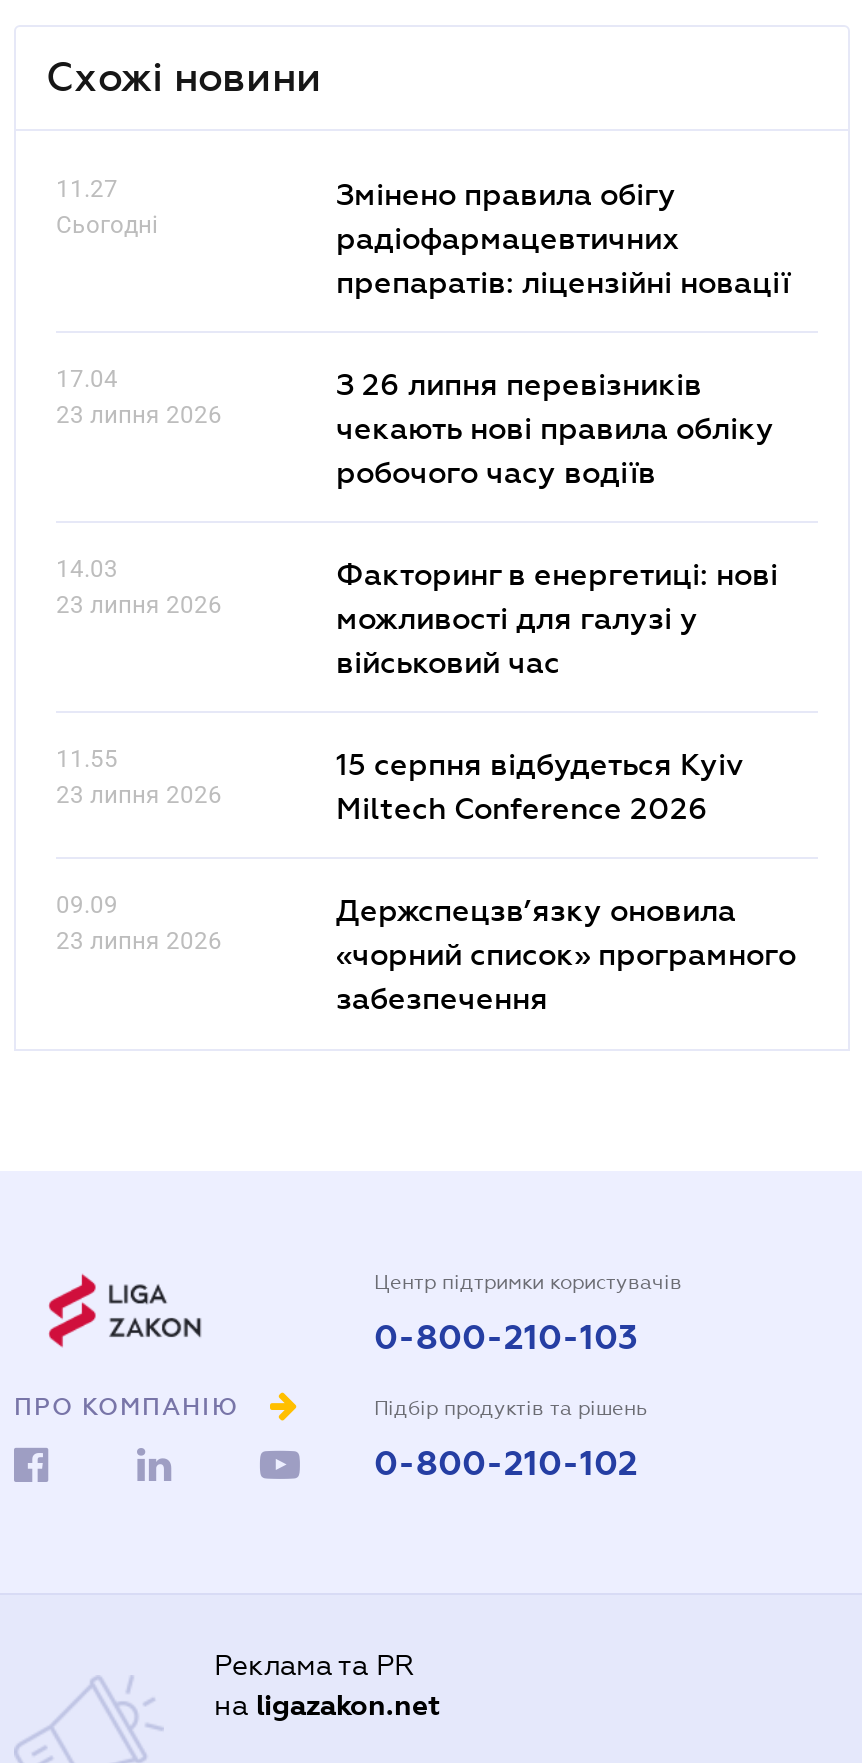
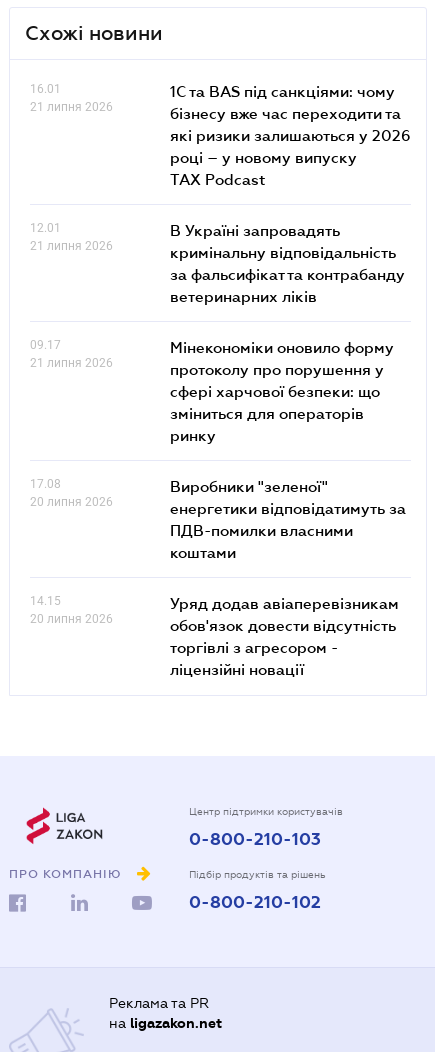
[56,174,158,238] 11.27 | Сьогодні -> [30,82,113,114] 16.01 | 21 липня 2026
[336,174,790,298] Змінено правила обігу | радіофармацевтичних | препаратів: ліцензійні новації -> [170,82,411,188] 1С та BAS під санкціями: чому | бізнесу вже час переходити та | які ризики залишаються у 2026 | році – у новому випуску | TAX Podcast
[56,364,222,428] 17.04 | 23 липня 2026 -> [30,221,113,253] 12.01 | 21 липня 2026
[336,364,774,488] З 26 липня перевізників | чекають нові правила обліку | робочого часу водіїв -> [170,221,405,305] В Україні запровадять | кримінальну відповідальність | за фальсифікат та контрабанду | ветеринарних ліків
[56,554,222,618] 14.03 | 23 липня 2026 -> [30,338,113,370] 09.17 | 21 липня 2026
[336,554,778,678] Факторинг в енергетиці: нові | можливості для галузі у | військовий час -> [170,338,394,444] Мінекономіки оновило форму | протоколу про порушення у | сфері харчової безпеки: що | зміниться для операторів | ринку
[56,744,222,808] 11.55 | 23 липня 2026 -> [30,477,113,509] 17.08 | 20 липня 2026
[336,744,744,824] 15 серпня відбудеться Kyiv | Miltech Conference 2026 -> [170,477,406,561] Виробники "зеленої" | енергетики відповідатимуть за | ПДВ-помилки власними | коштами
[56,890,222,954] 09.09 | 23 липня 2026 -> [30,594,113,626] 14.15 | 20 липня 2026
[336,890,796,1014] Держспецзв’язку оновила | «чорний список» програмного | забезпечення -> [170,594,399,678] Уряд додав авіаперевізникам | обов'язок довести відсутність | торгівлі з агресором - | ліцензійні новації

